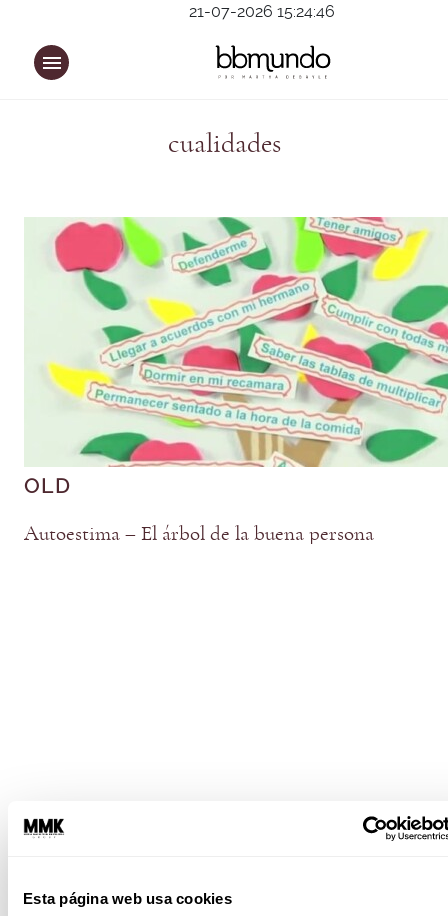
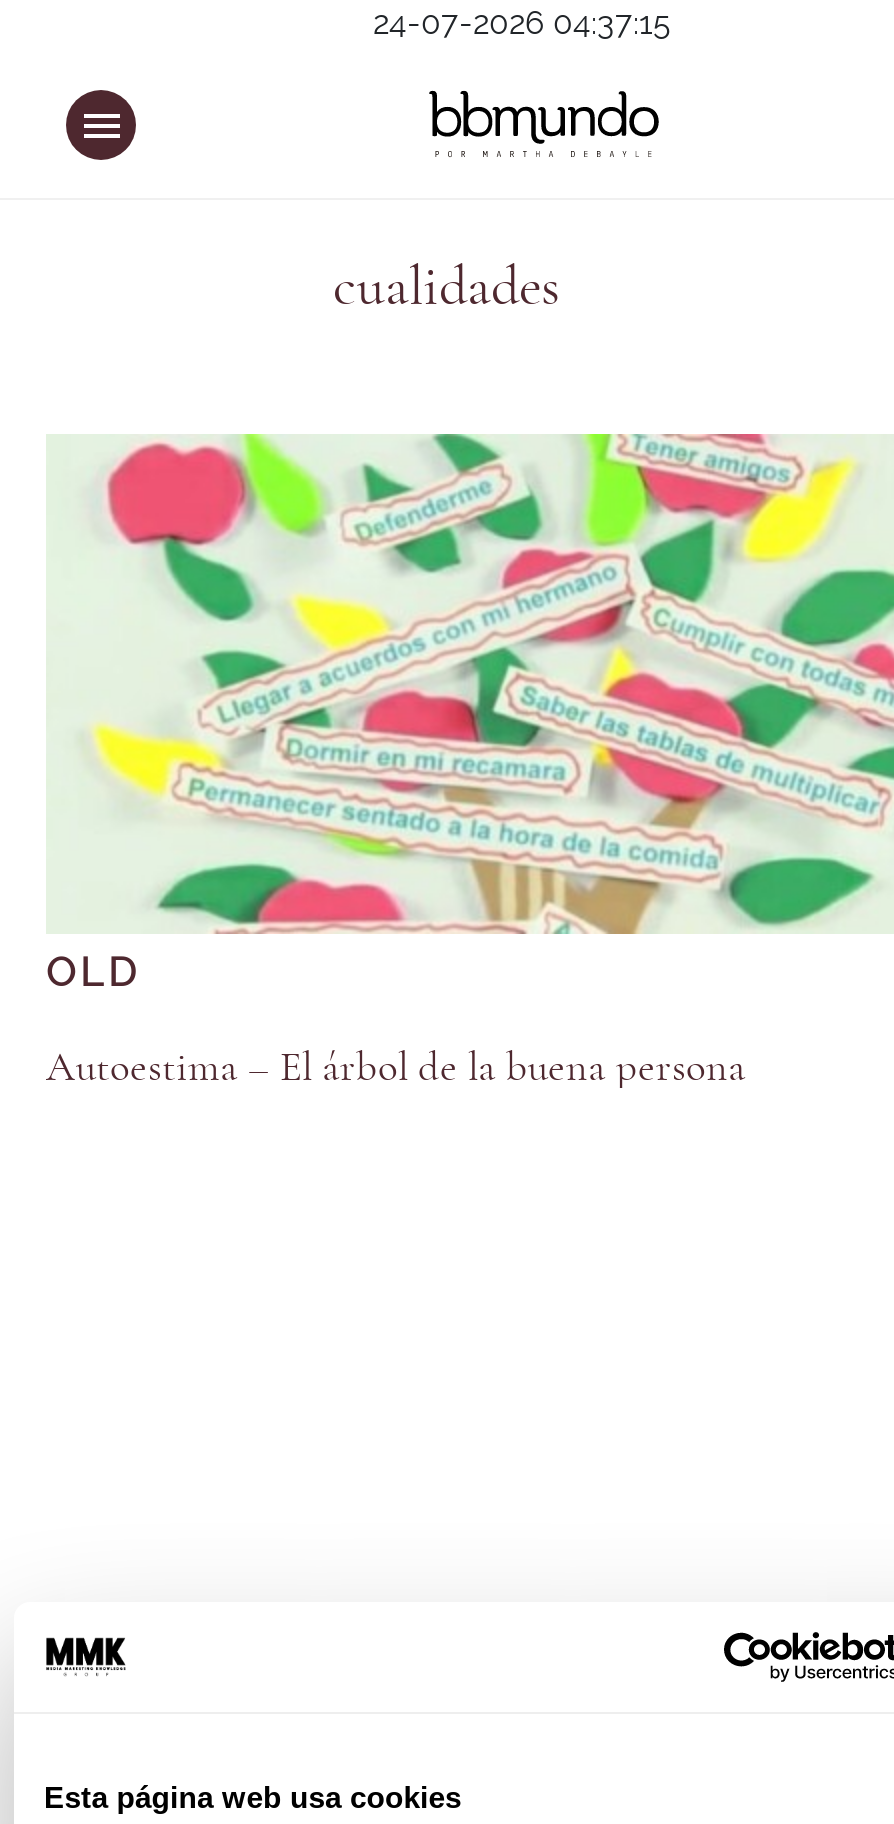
[189,4,335,20] 21-07-2026 15:24:46 -> [373,8,671,40] 24-07-2026 04:37:15

